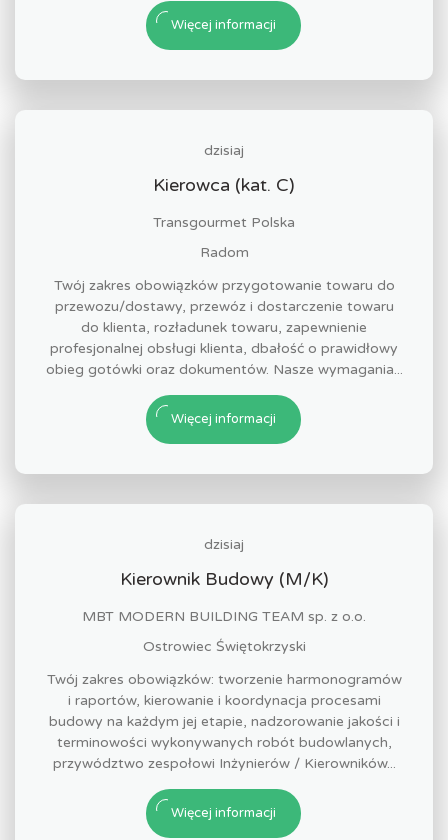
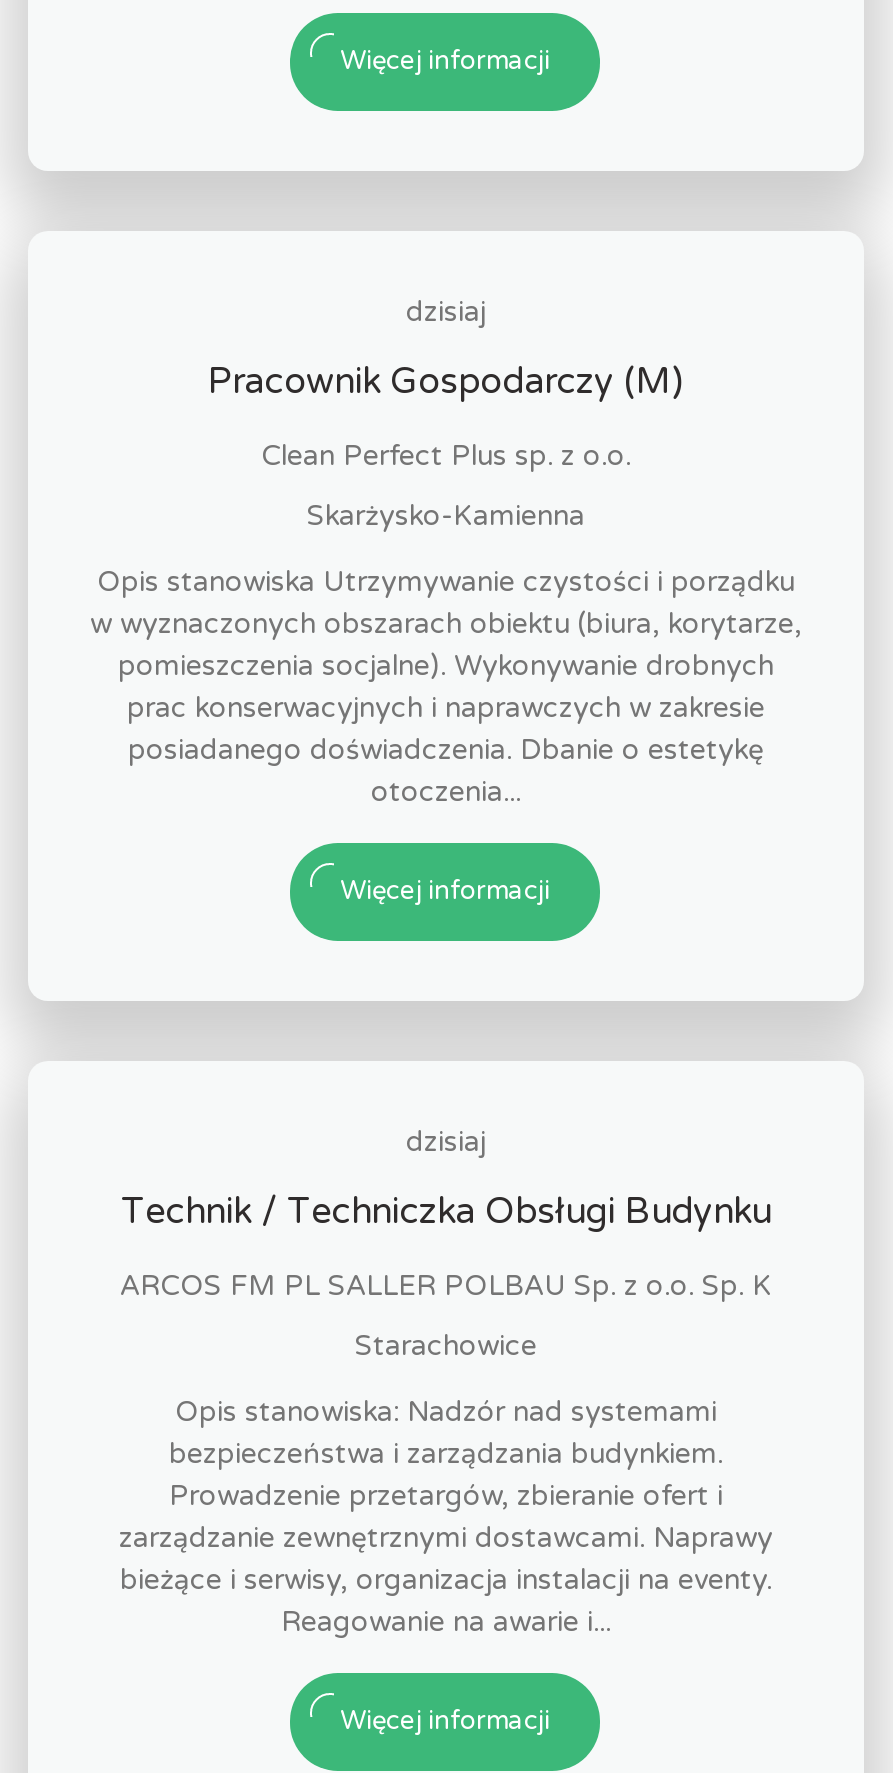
[153,174,295,196] Kierowca (kat. C) -> [208,359,684,403] Pracownik Gospodarczy (M)
[153,214,295,231] Transgourmet Polska -> [261,439,631,473] Clean Perfect Plus sp. z o.o.
[199,244,248,261] Radom -> [307,499,585,533] Skarżysko-Kamienna
[45,277,402,378] Twój zakres obowiązków przygotowanie towaru do | przewozu/dostawy, przewóz i dostarczenie towaru | do klienta, rozładunek towaru, zapewnienie | profesjonalnej obsługi klienta, dbałość o prawidłowy | obieg gotówki oraz dokumentów. Nasze wymagania... -> [90,565,802,809] Opis stanowiska Utrzymywanie czystości i porządku | w wyznaczonych obszarach obiektu (biura, korytarze, | pomieszczenia socjalne). Wykonywanie drobnych | prac konserwacyjnych i naprawczych w zakresie | posiadanego doświadczenia. Dbanie o estetykę | otoczenia...
[119,568,328,590] Kierownik Budowy (M/K) -> [121,1189,771,1233] Technik / Techniczka Obsługi Budynku
[82,608,366,625] MBT MODERN BUILDING TEAM sp. z o.o. -> [120,1269,772,1303] ARCOS FM PL SALLER POLBAU Sp. z o.o. Sp. K
[142,638,305,655] Ostrowiec Świętokrzyski -> [355,1329,537,1363] Starachowice
[46,671,401,772] Twój zakres obowiązków: tworzenie harmonogramów | i raportów, kierowanie i koordynacja procesami | budowy na każdym jej etapie, nadzorowanie jakości i | terminowości wykonywanych robót budowlanych, | przywództwo zespołowi Inżynierów / Kierowników... -> [119,1395,773,1639] Opis stanowiska: Nadzór nad systemami | bezpieczeństwa i zarządzania budynkiem. | Prowadzenie przetargów, zbieranie ofert i | zarządzanie zewnętrznymi dostawcami. Naprawy | bieżące i serwisy, organizacja instalacji na eventy. | Reagowanie na awarie i...

